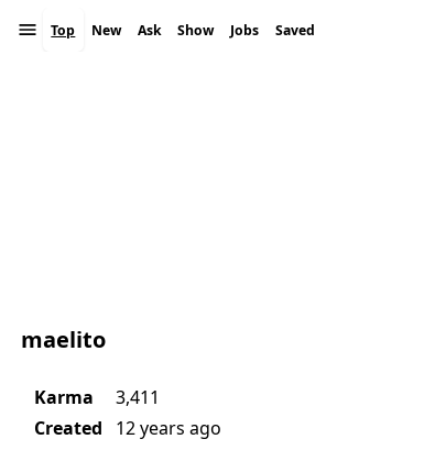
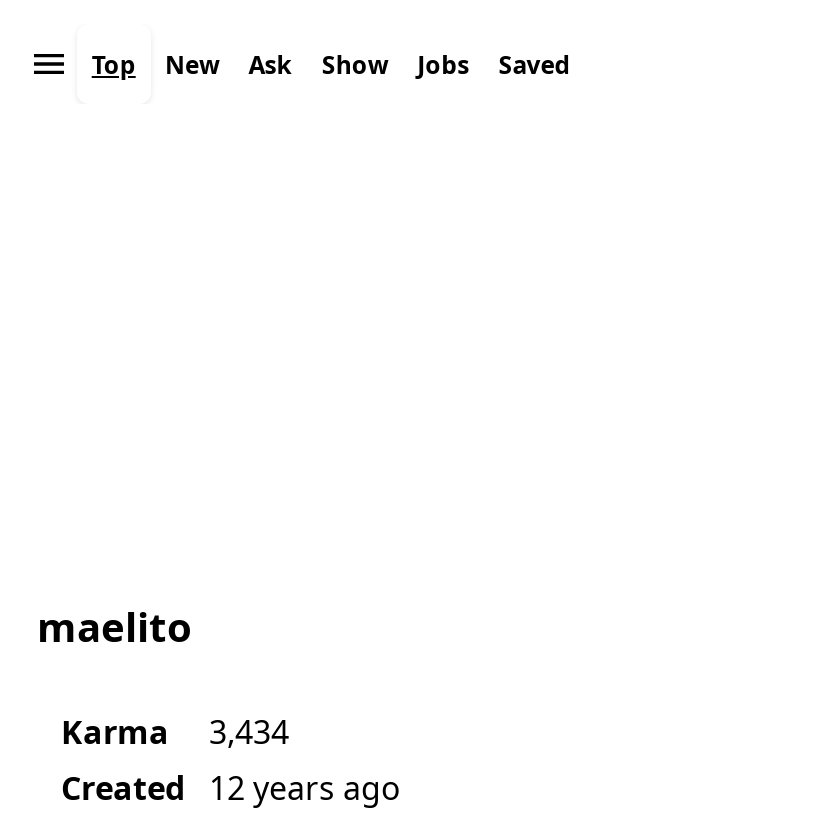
[34,385,160,409] Karma 3,411 -> [61,710,289,754] Karma 3,434

